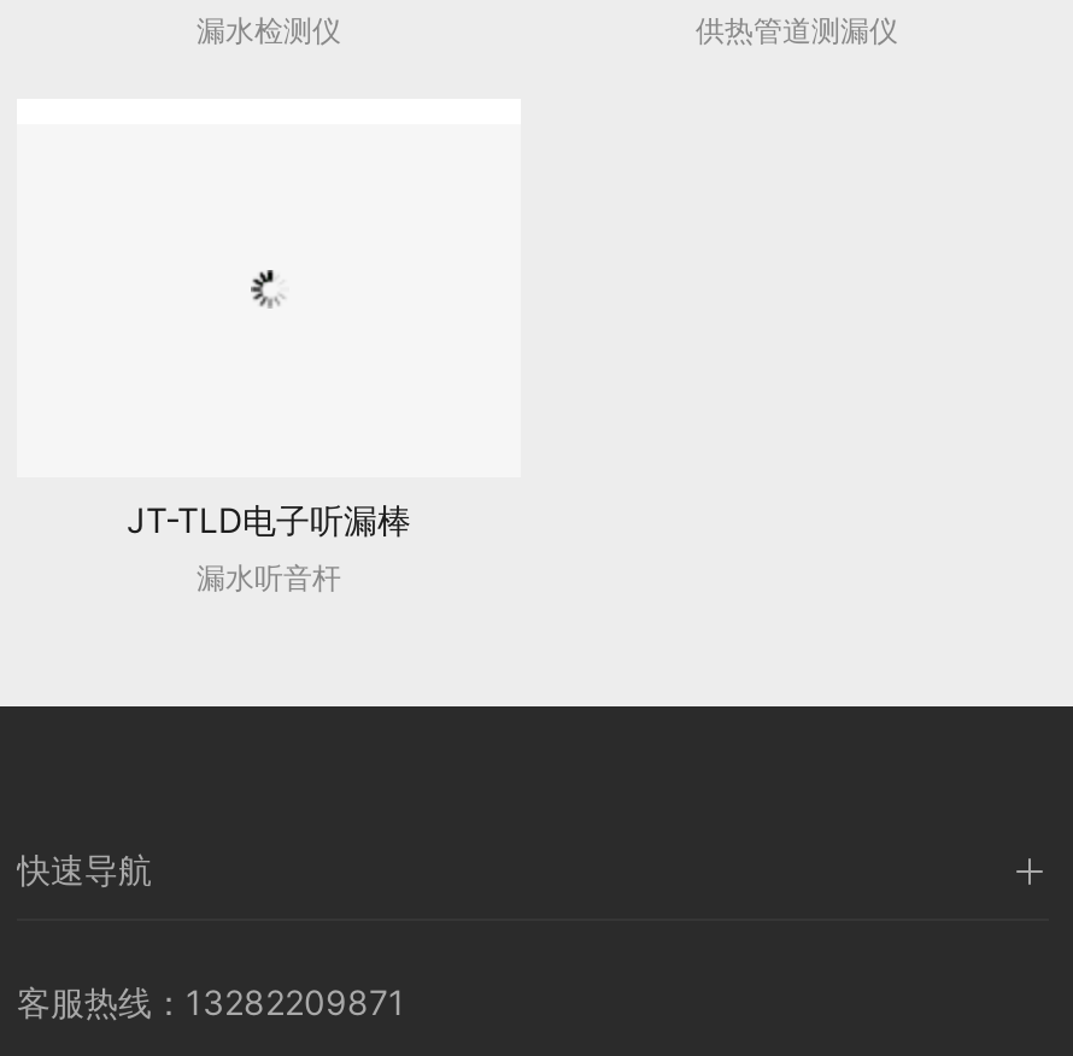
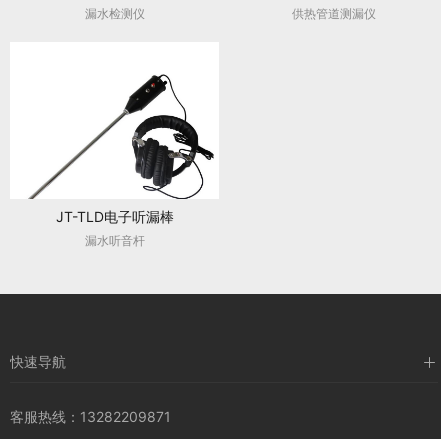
none -> [29,74,215,200] [image]

